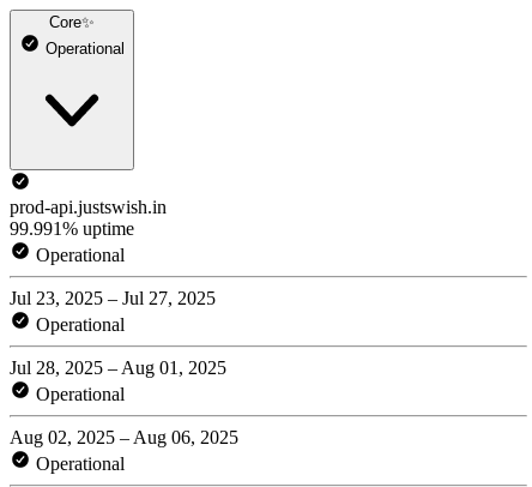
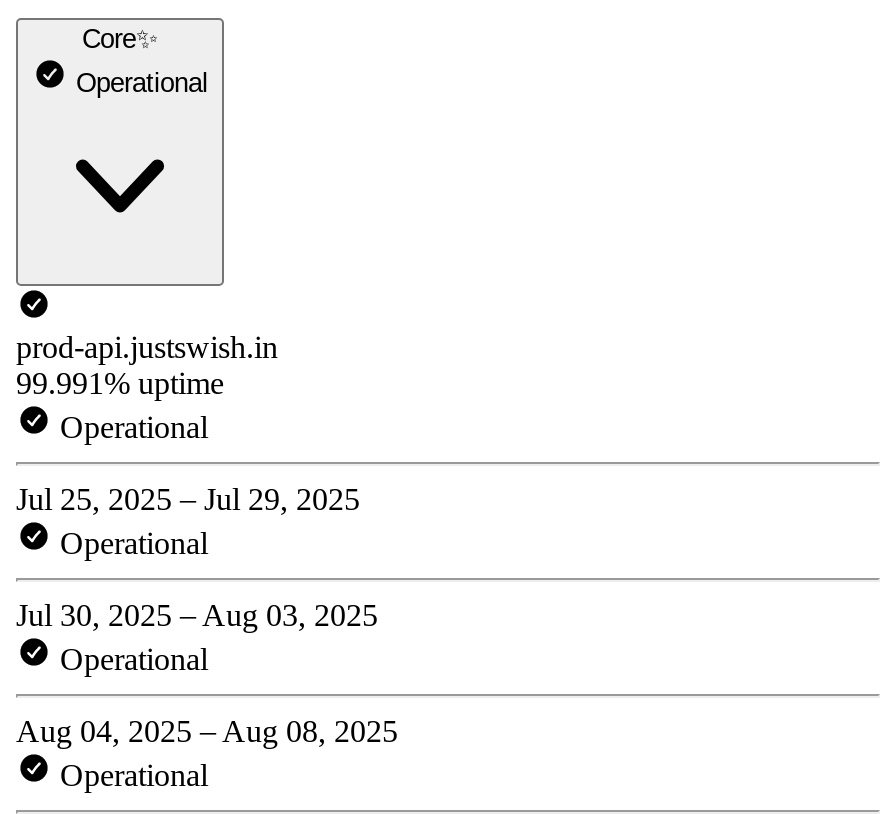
[10,288,216,308] Jul 23, 2025 – Jul 27, 2025 -> [16,482,360,516] Jul 25, 2025 – Jul 29, 2025
[10,357,226,378] Jul 28, 2025 – Aug 01, 2025 -> [16,598,378,632] Jul 30, 2025 – Aug 03, 2025
[10,427,238,447] Aug 02, 2025 – Aug 06, 2025 -> [16,714,398,748] Aug 04, 2025 – Aug 08, 2025

